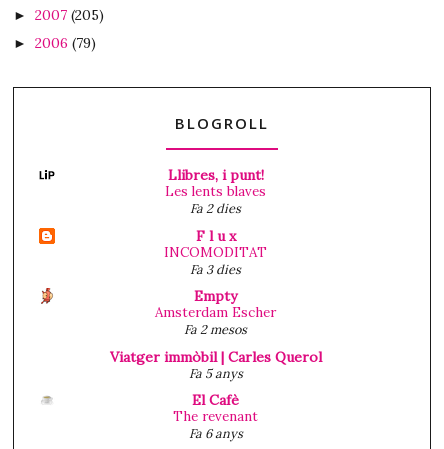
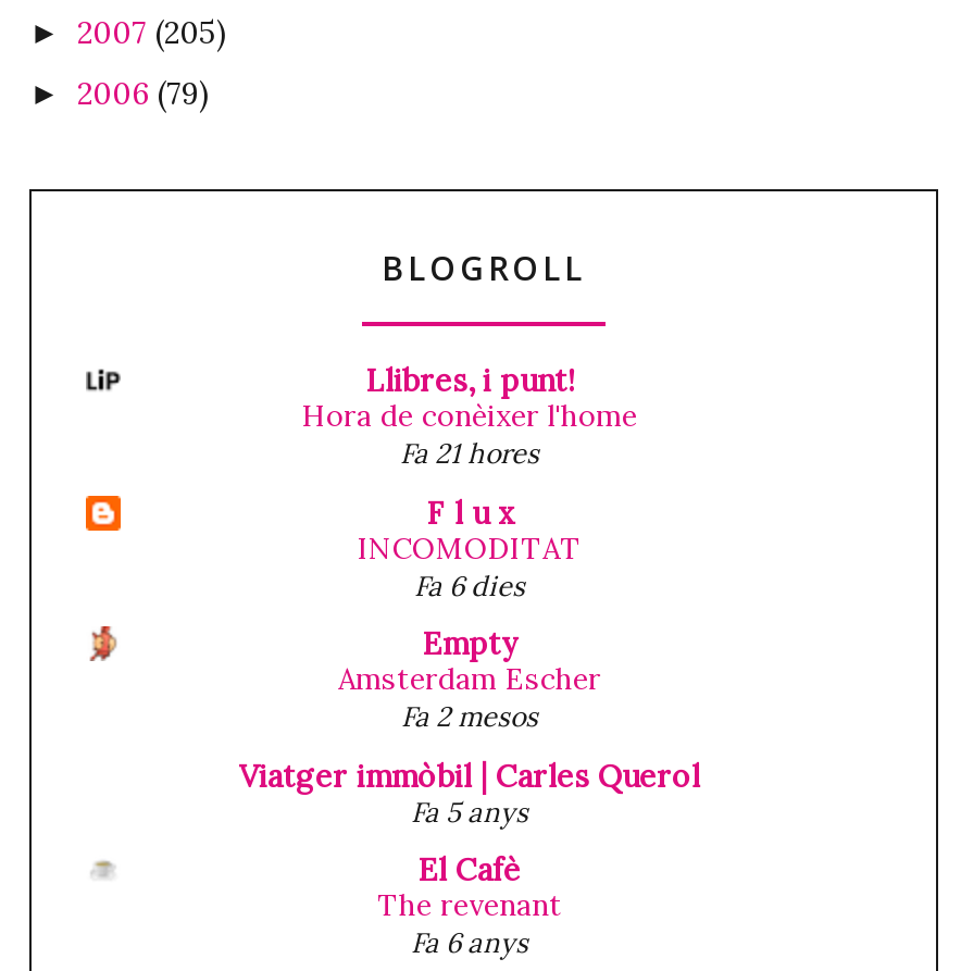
[165,183,266,216] Les lents blaves | Fa 2 dies -> [302,398,637,470] Hora de conèixer l'home | Fa 21 hores
[190,260,241,276] Fa 3 dies -> [414,567,525,601] Fa 6 dies

